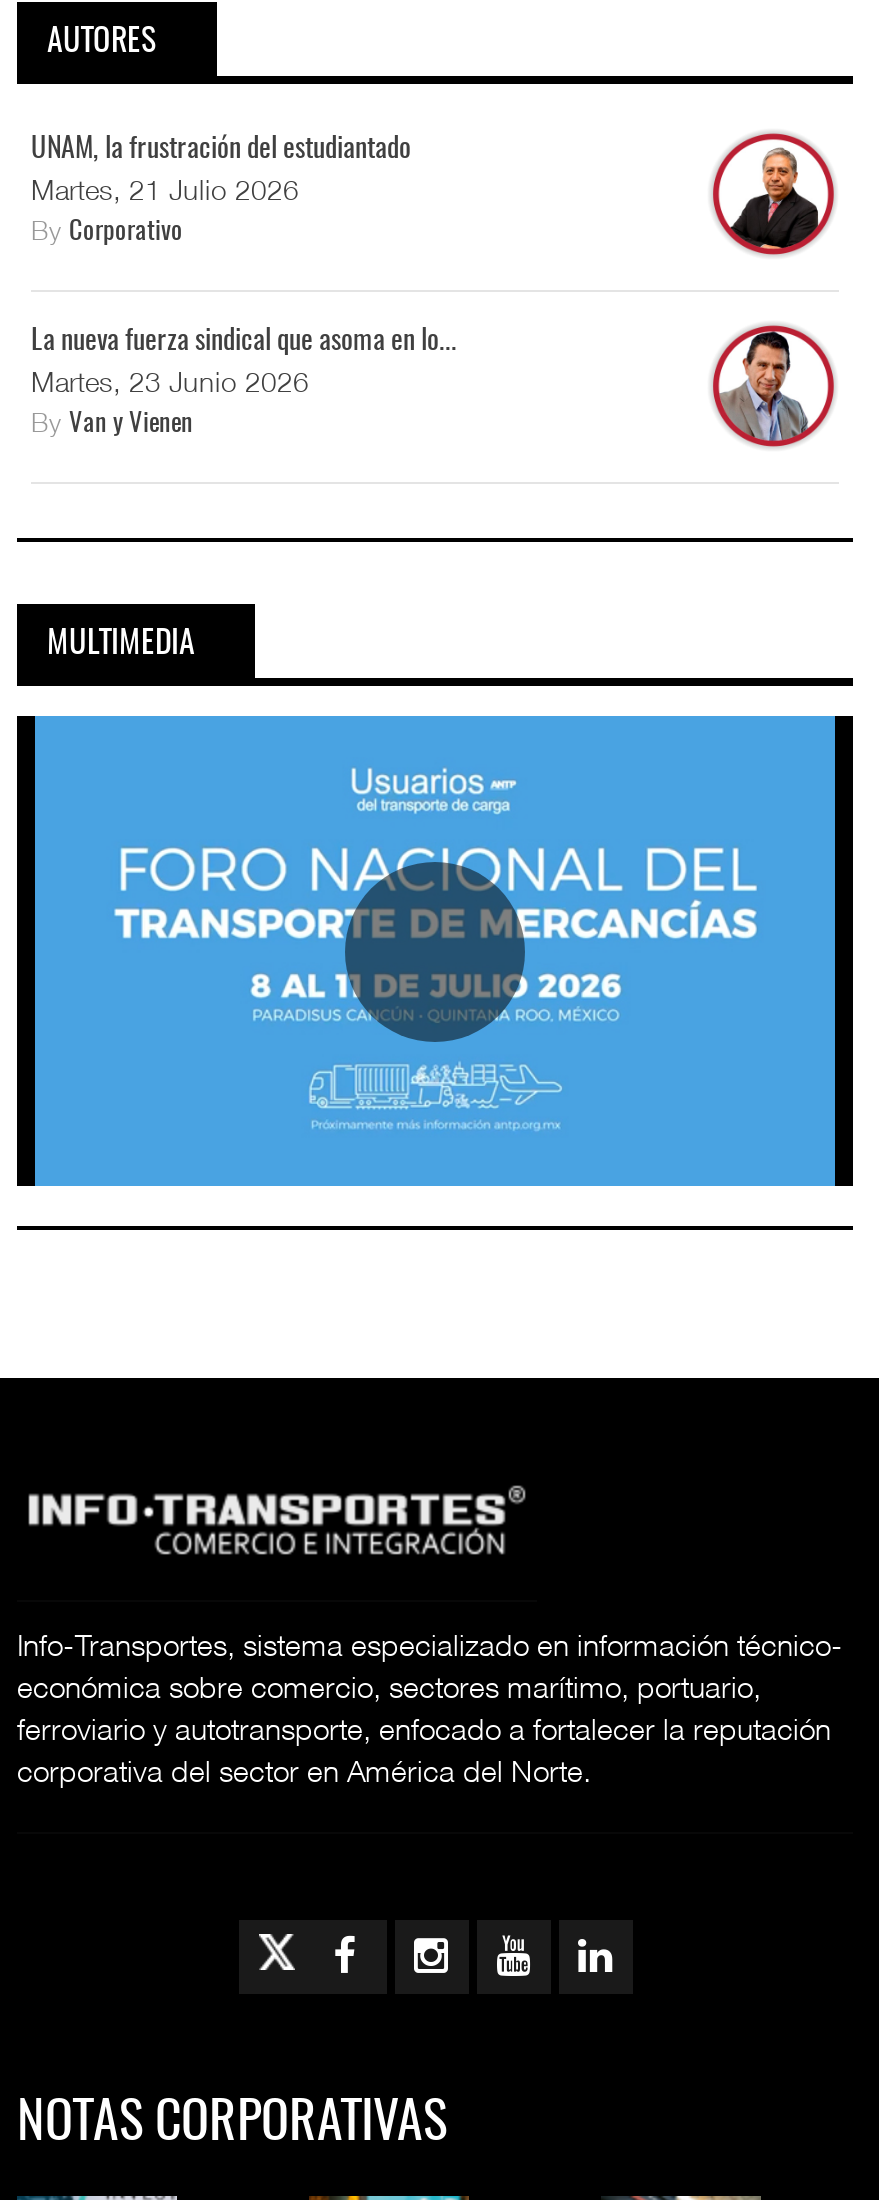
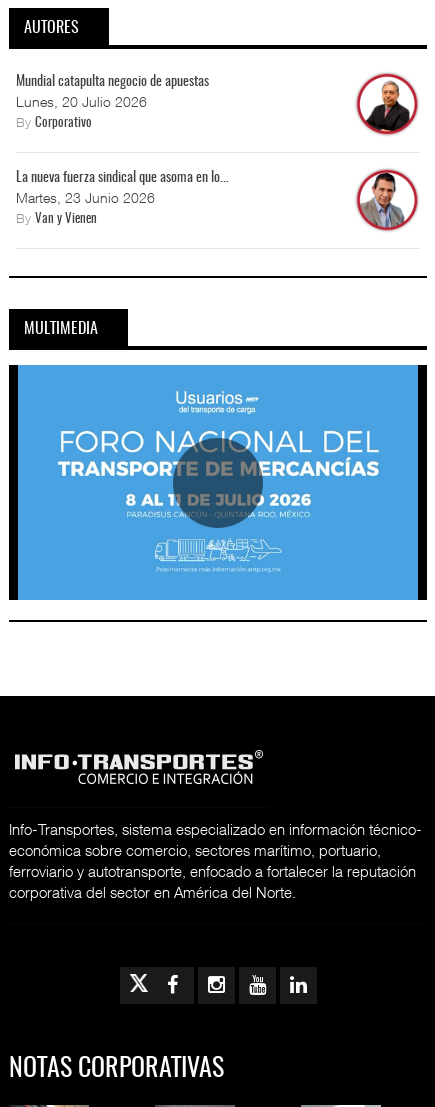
[31,135,411,205] UNAM, la frustración del estudiantado | Martes, 21 Julio 2026 -> [16,75,209,110] Mundial catapulta negocio de apuestas | Lunes, 20 Julio 2026

